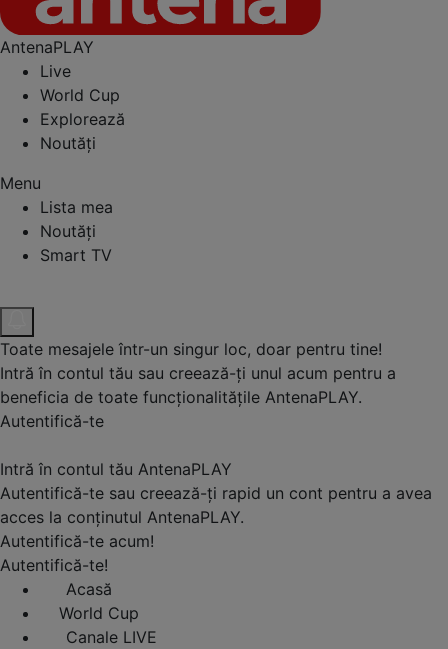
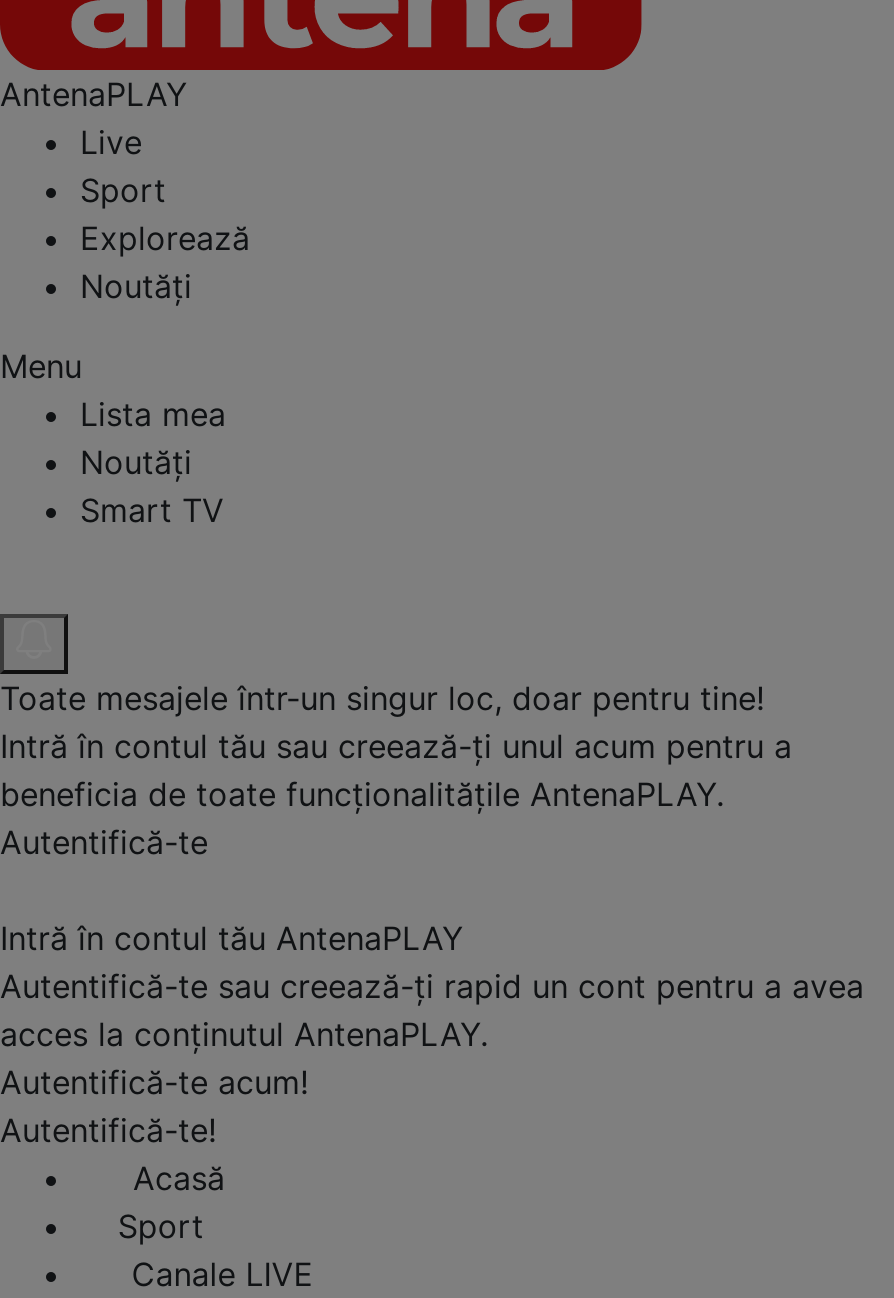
[40,85,120,105] World Cup -> [80,169,166,209] Sport
[59,603,139,623] World Cup -> [118,1205,204,1245] Sport

